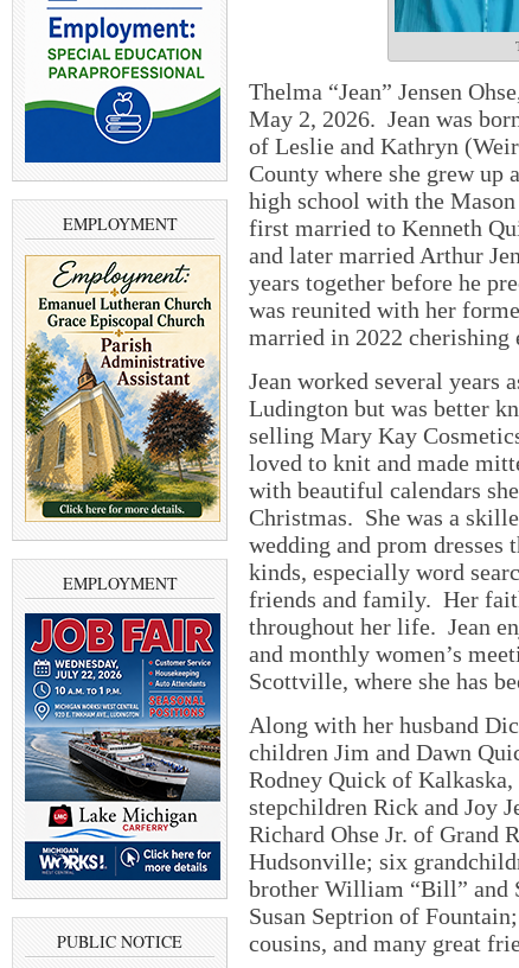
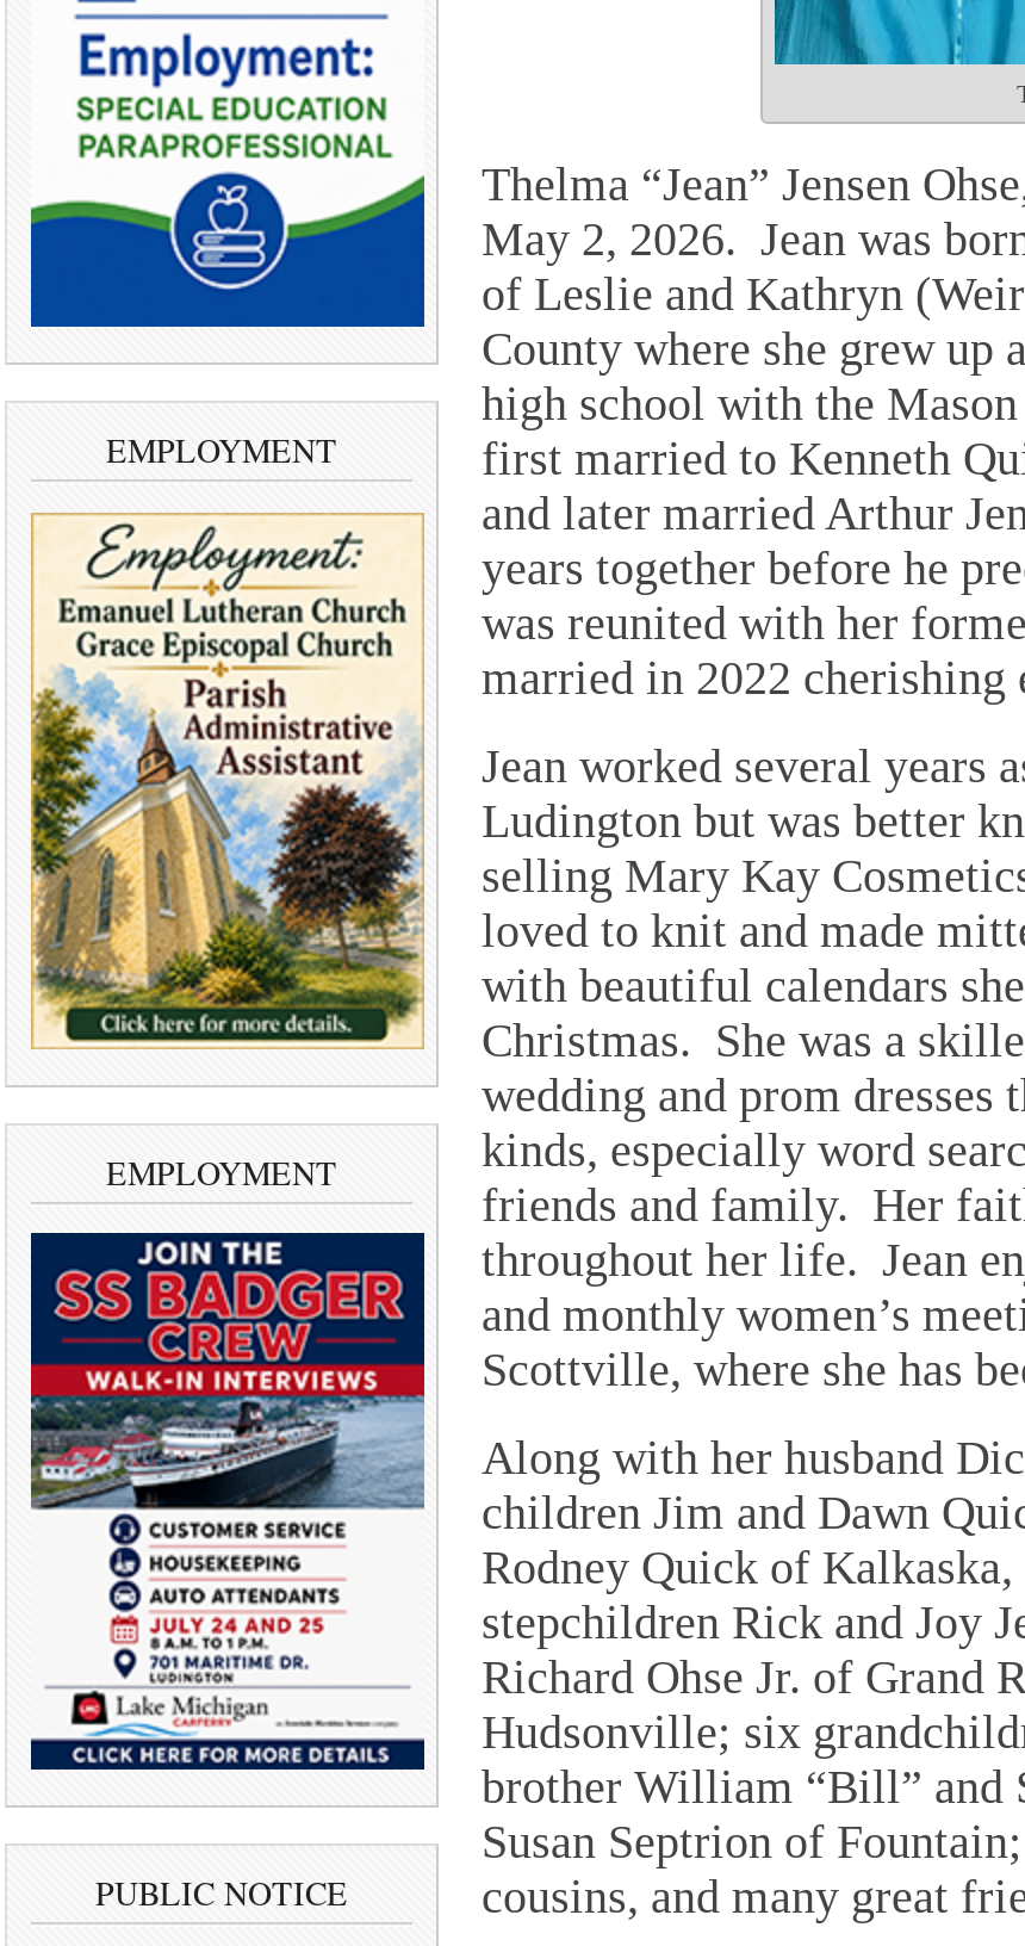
[24,617,222,877] [image] -> [29,1240,427,1765] [image]

